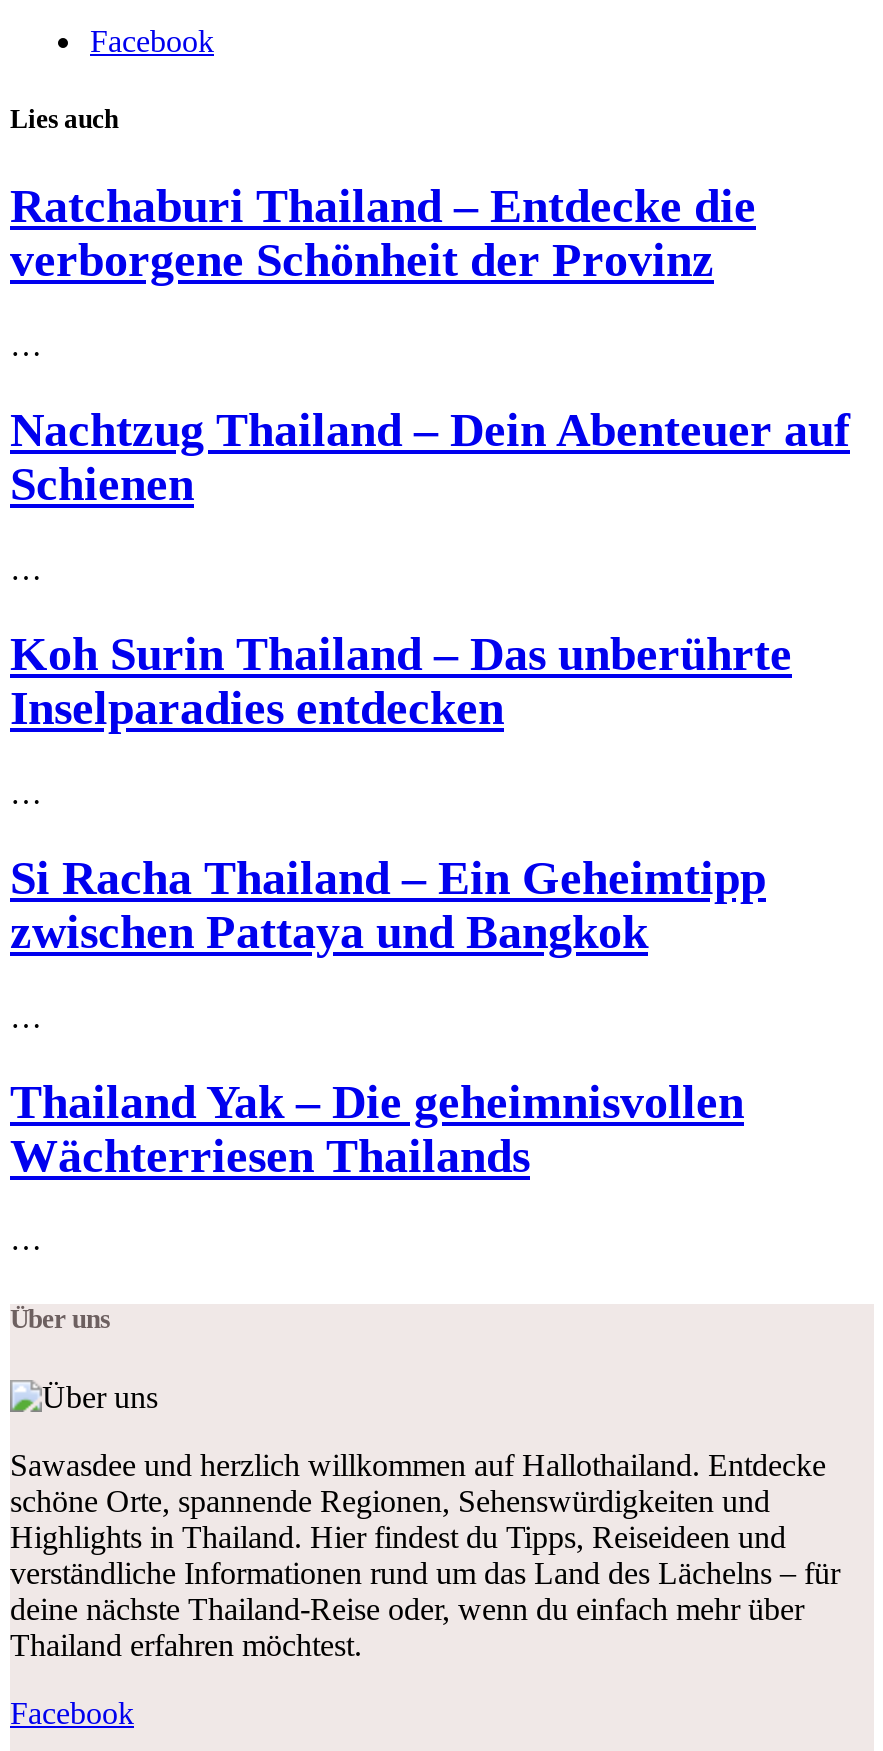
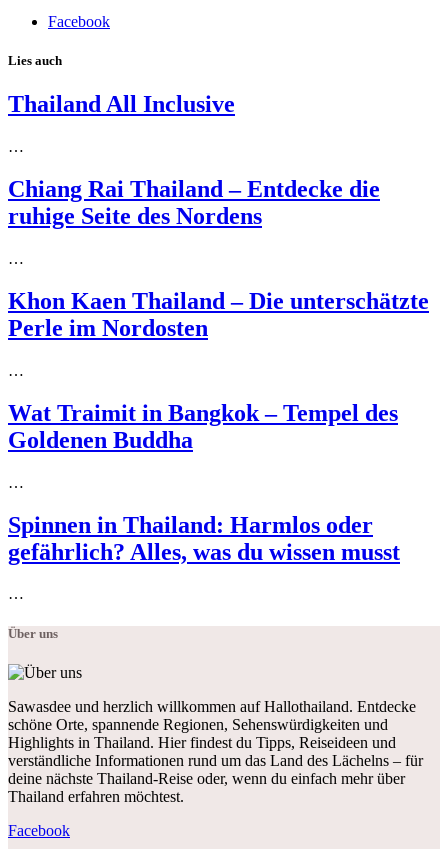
[10,181,756,287] Ratchaburi Thailand – Entdecke die | verborgene Schönheit der Provinz -> [8,91,235,117] Thailand All Inclusive
[10,404,850,510] Nachtzug Thailand – Dein Abenteuer auf | Schienen -> [8,176,380,229] Chiang Rai Thailand – Entdecke die | ruhige Seite des Nordens
[10,628,792,734] Koh Surin Thailand – Das unberührte | Inselparadies entdecken -> [8,288,429,341] Khon Kaen Thailand – Die unterschätzte | Perle im Nordosten
[10,851,766,957] Si Racha Thailand – Ein Geheimtipp | zwischen Pattaya und Bangkok -> [8,400,398,453] Wat Traimit in Bangkok – Tempel des | Goldenen Buddha
[10,1075,744,1181] Thailand Yak – Die geheimnisvollen | Wächterriesen Thailands -> [8,511,400,564] Spinnen in Thailand: Harmlos oder | gefährlich? Alles, was du wissen musst

